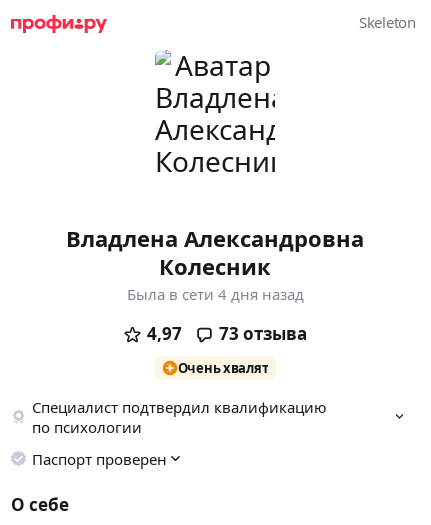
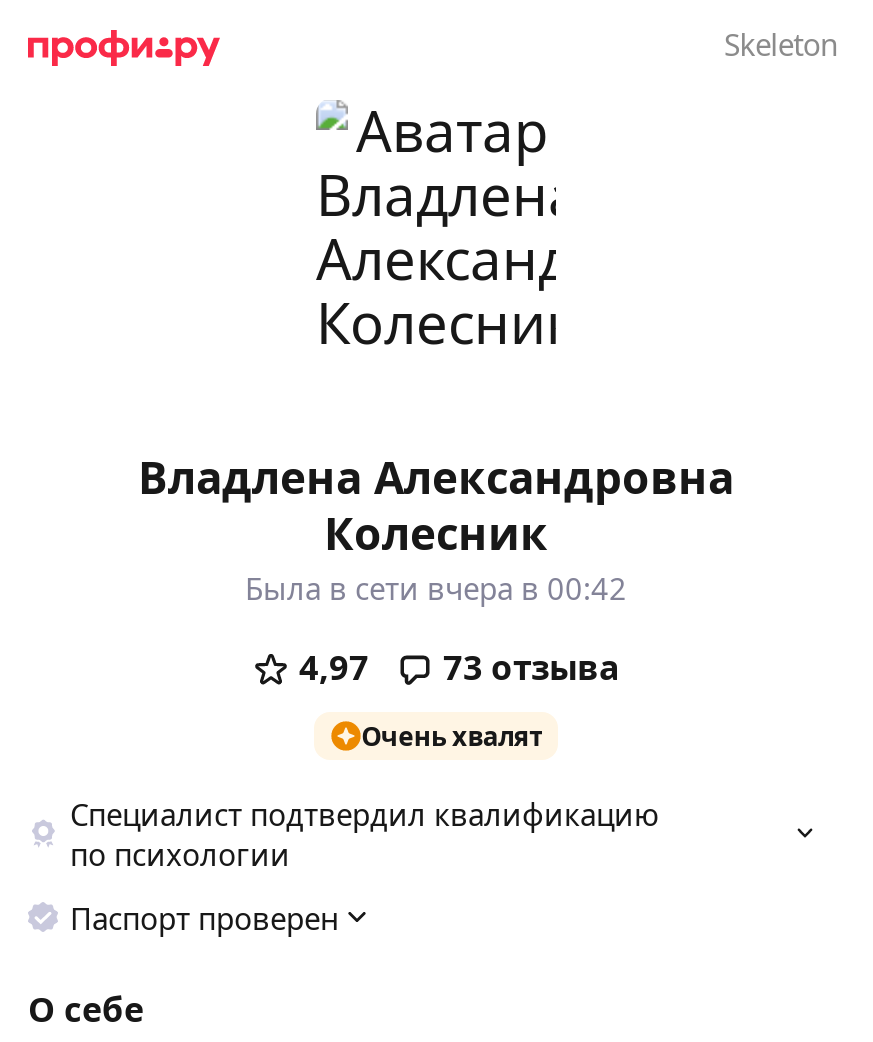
[126,284,303,304] Была в сети 4 дня назад -> [245,568,627,608] Была в сети вчера в 00:42

